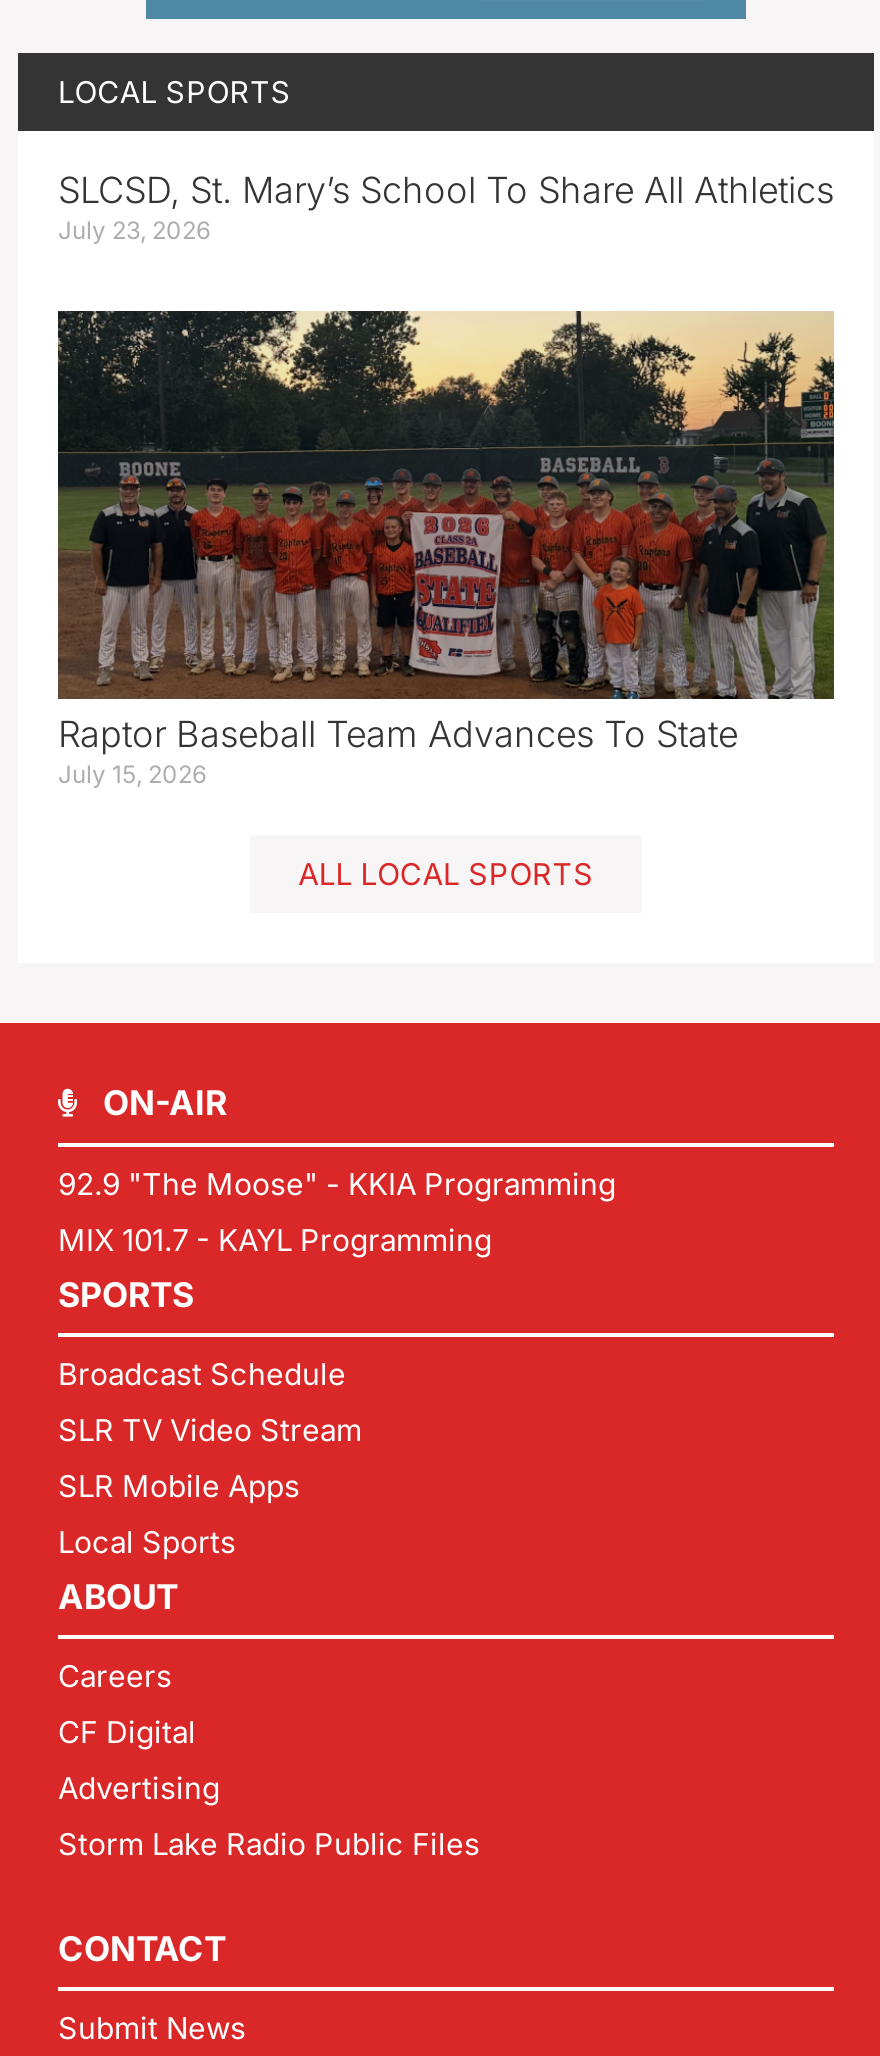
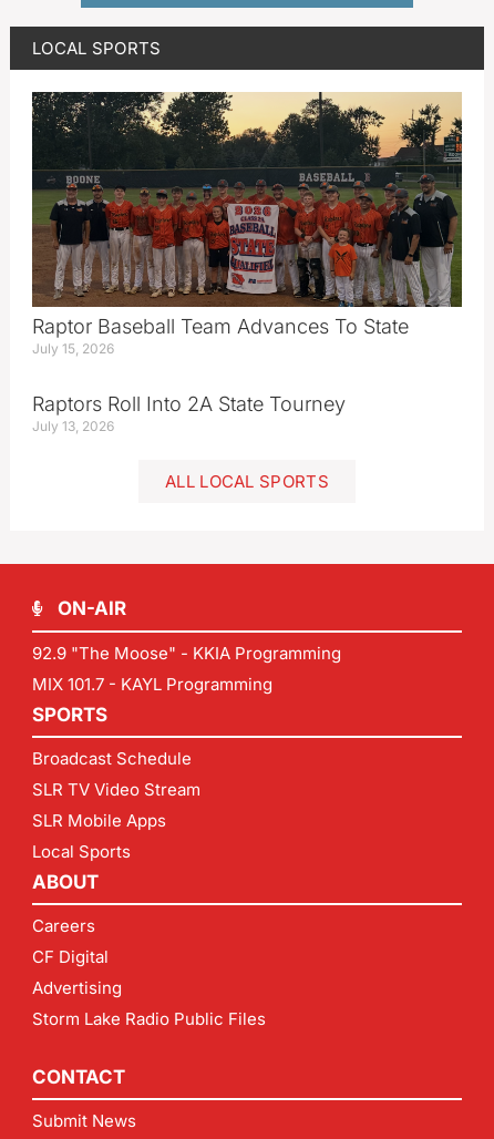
[58,168,834,244] SLCSD, St. Mary’s School To Share All Athletics | July 23, 2026 -> none
moved [54,308,838,788] -> [30,91,464,357]: [image] | Raptor Baseball Team Advances To State | July 15, 2026
none -> [32,392,346,435] Raptors Roll Into 2A State Tourney | July 13, 2026

